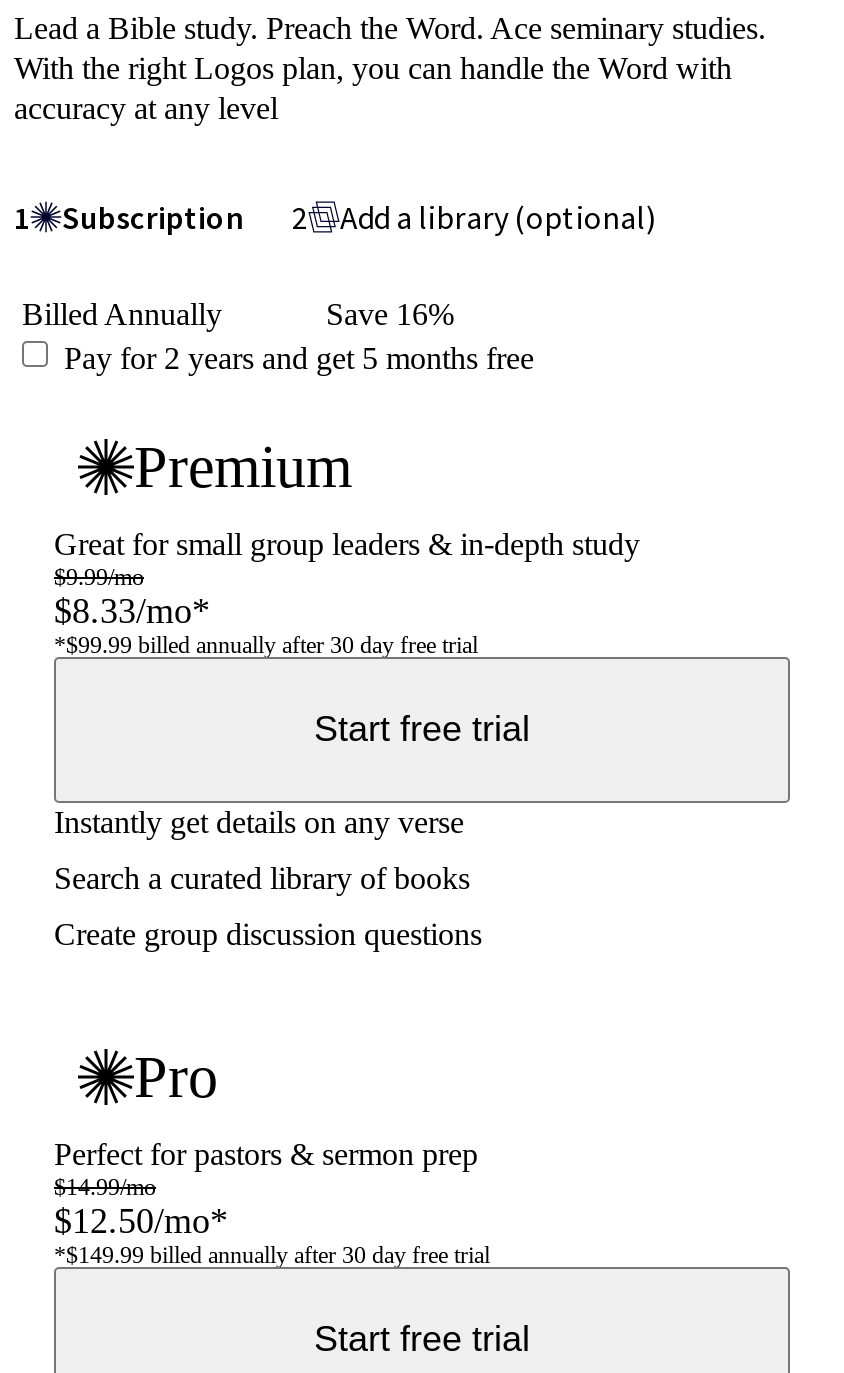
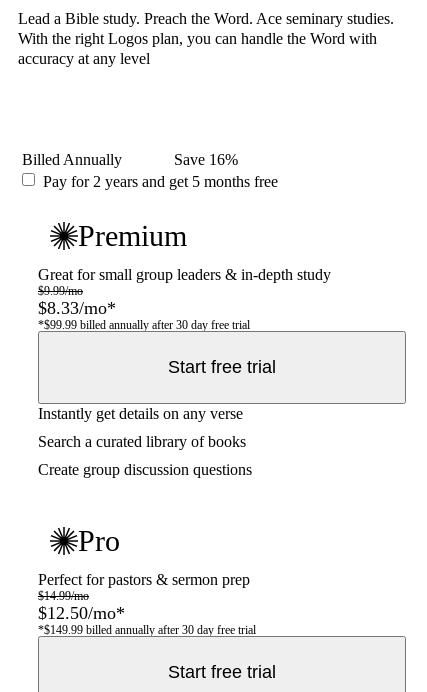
[14,197,656,237] 1 | Subscription | 2 | Add a library (optional) -> none

